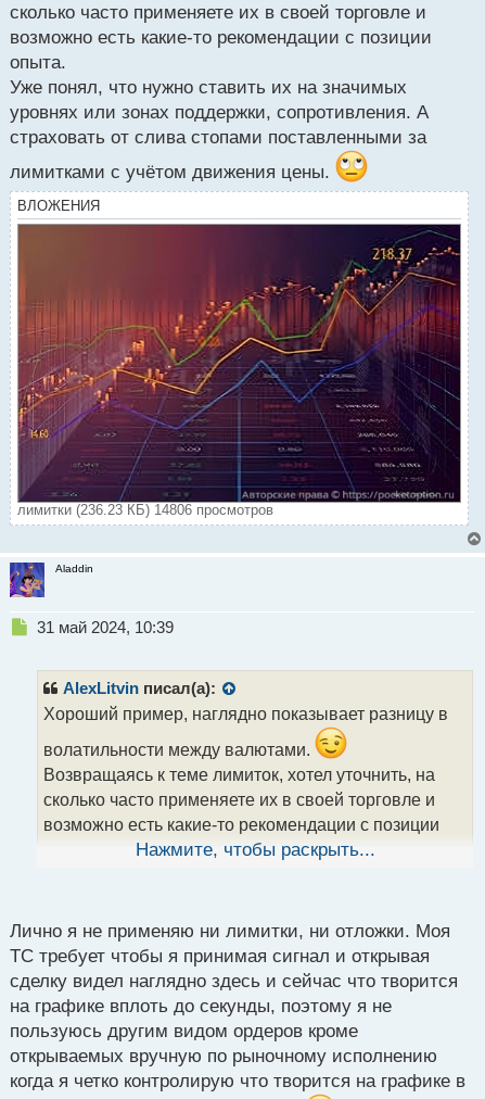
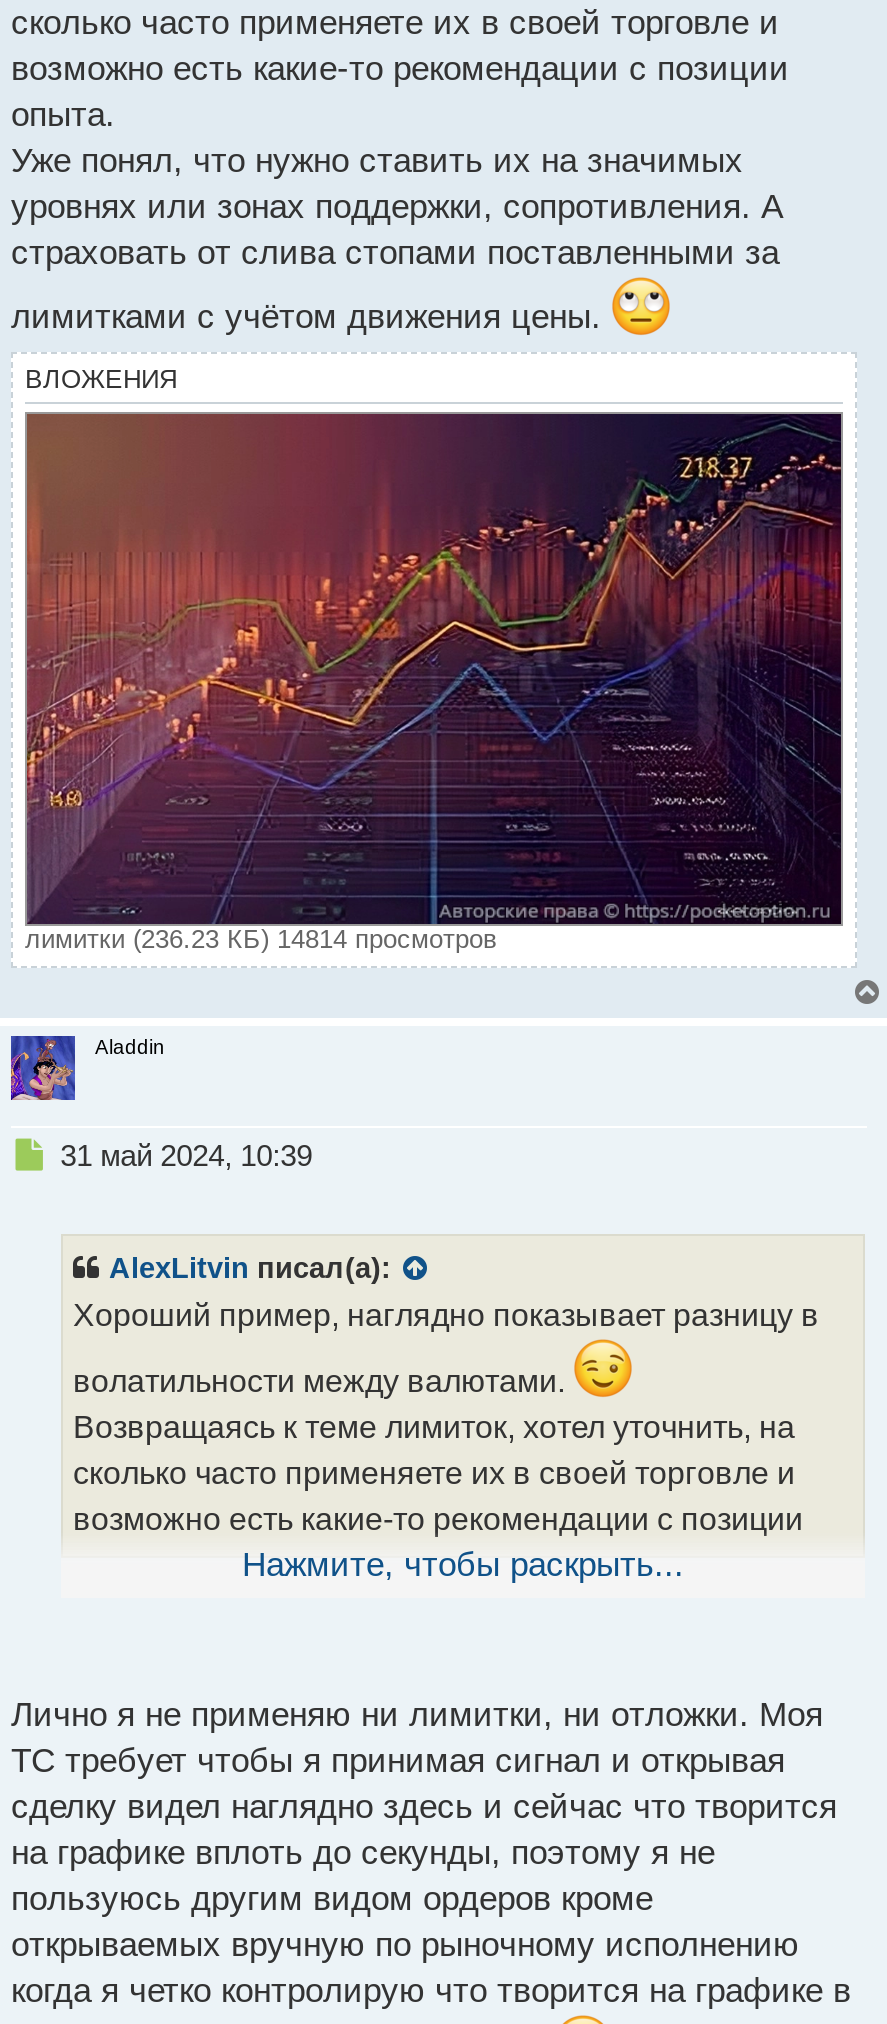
[17,502,273,518] лимитки (236.23 КБ) 14806 просмотров -> [25,924,497,954] лимитки (236.23 КБ) 14814 просмотров

